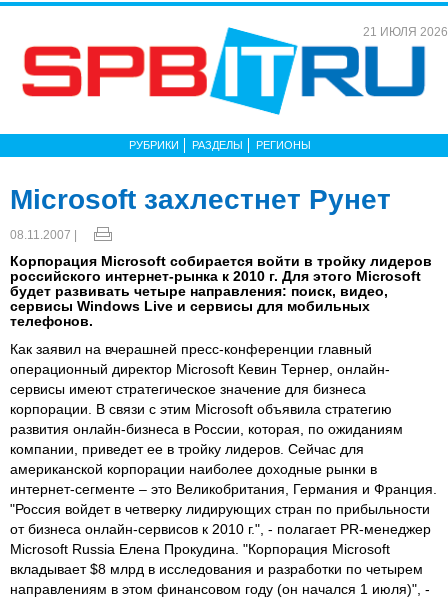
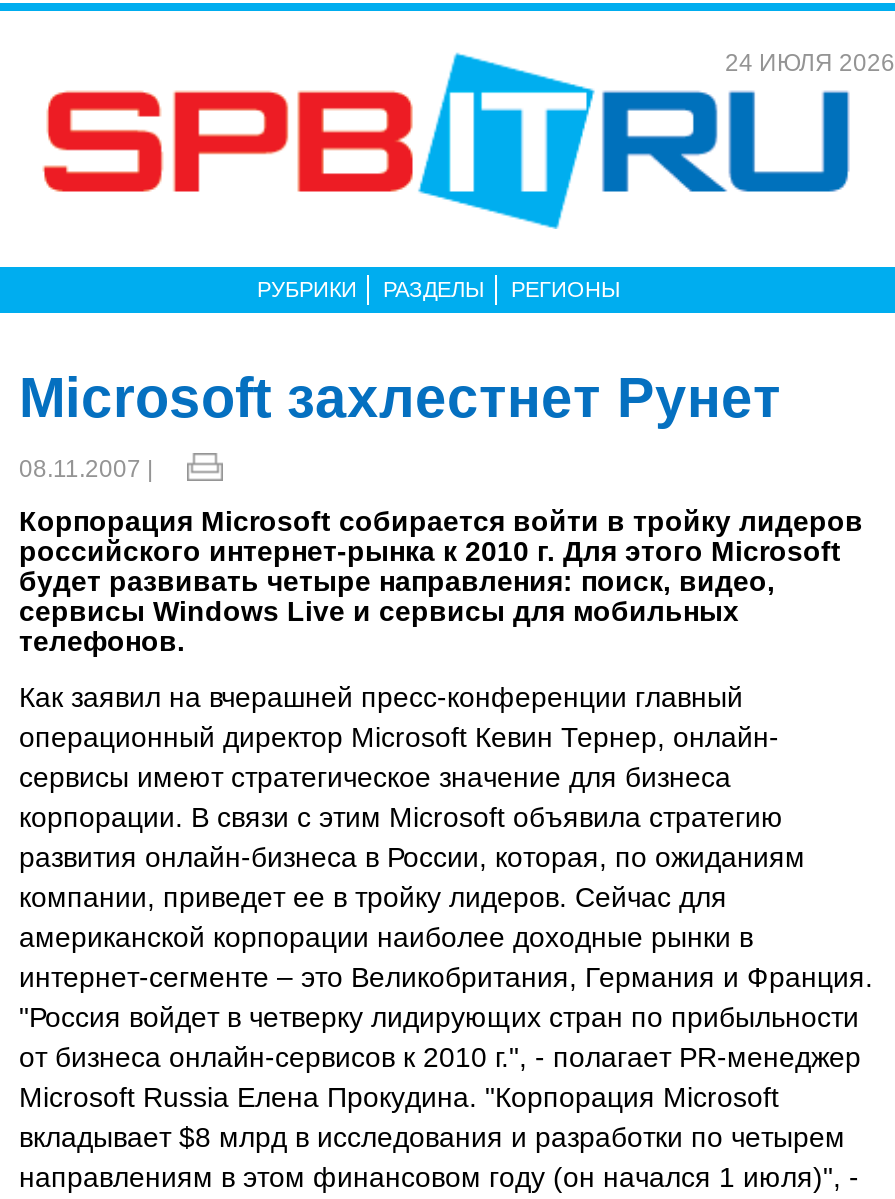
[363,25,448,39] 21 ИЮЛЯ 2026 -> [725,49,895,77] 24 ИЮЛЯ 2026

